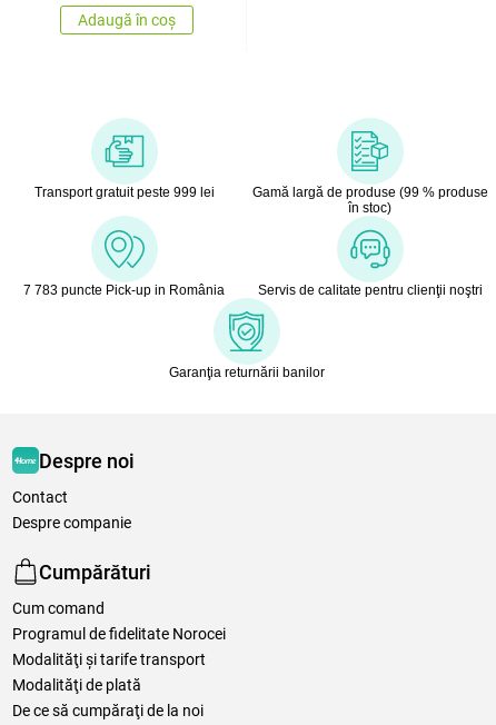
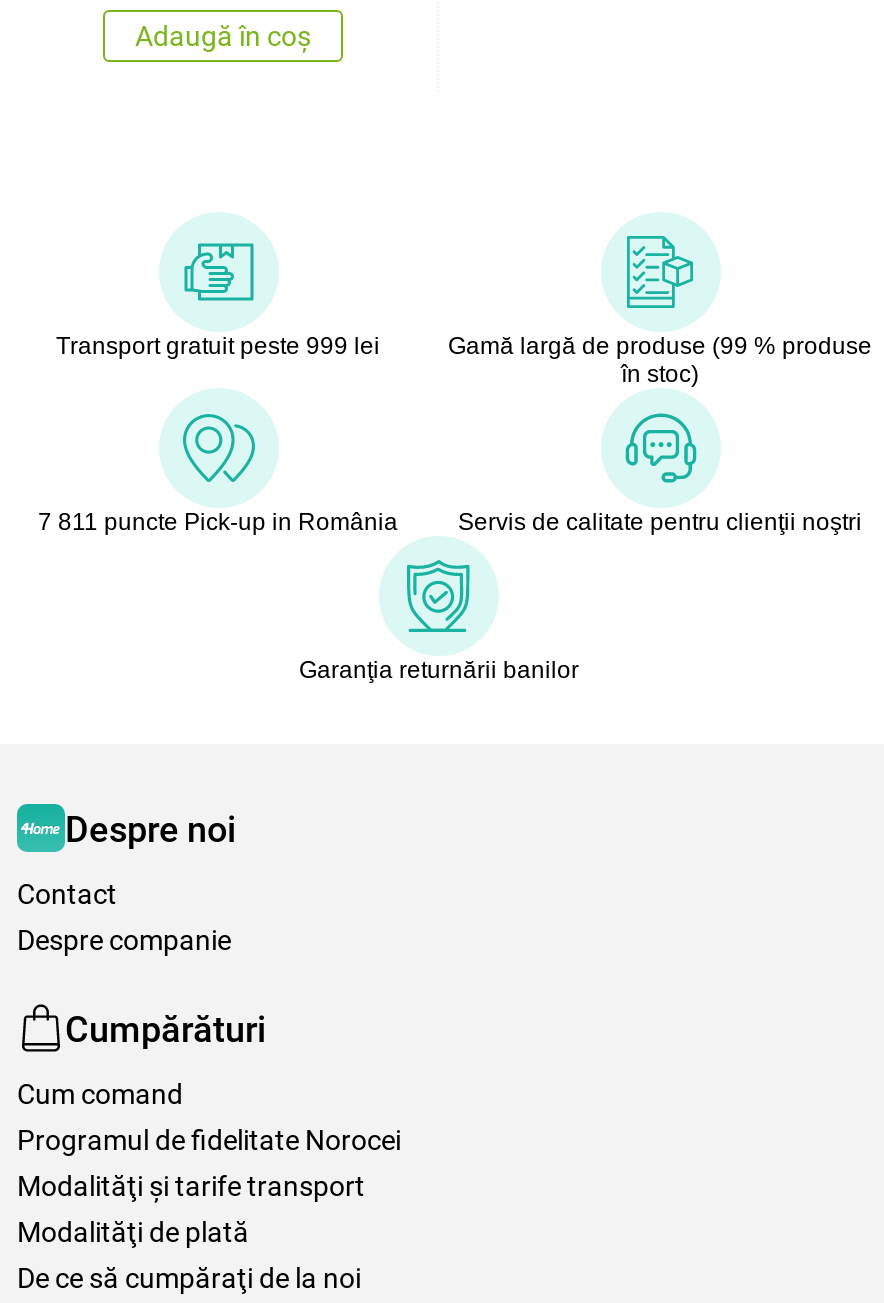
[23,283,225,298] 7 783 puncte Pick-up in România -> [38,509,398,537] 7 811 puncte Pick-up in România

